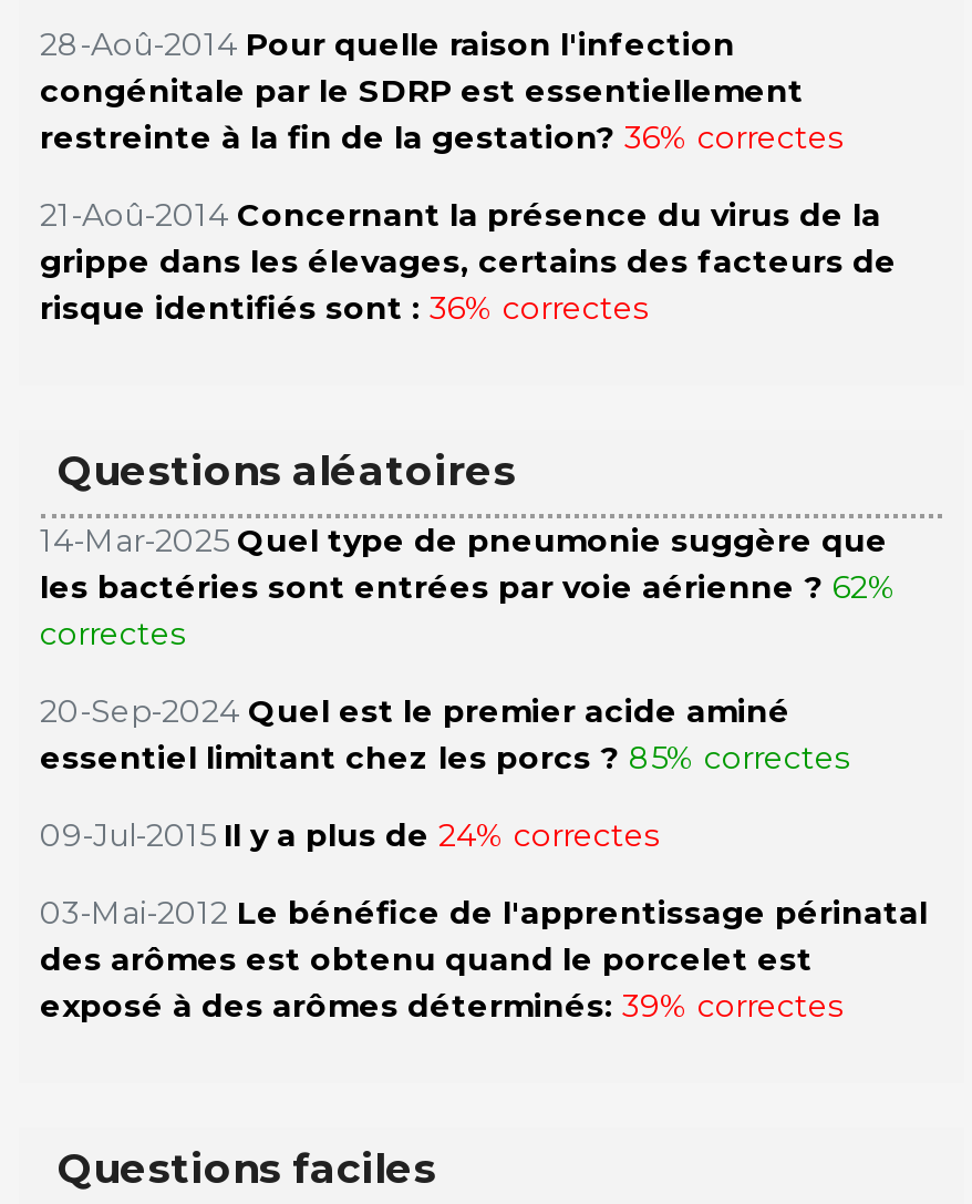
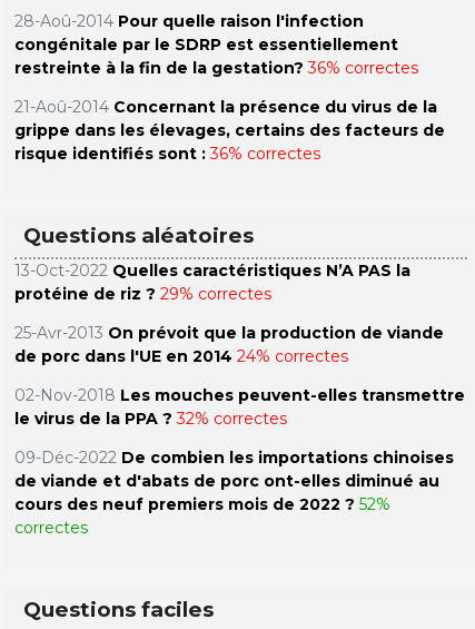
[40,521,897,607] 14-Mar-2025 Quel type de pneumonie suggère que | les bactéries sont entrées par voie aérienne ? 62% -> [14,261,464,514] 13-Oct-2022 Quelles caractéristiques N’A PAS la | protéine de riz ? 29% correctes | 25-Avr-2013 On prévoit que la production de viande | de porc dans l'UE en 2014 24% correctes | 02-Nov-2018 Les mouches peuvent-elles transmettre | le virus de la PPA ? 32% correctes | 09-Déc-2022 De combien les importations chinoises | de viande et d'abats de porc ont-elles diminué au | cours des neuf premiers mois de 2022 ? 52%
moved [40,614,186,654] -> [14,518,87,538]: correctes
[40,691,928,1026] 20-Sep-2024 Quel est le premier acide aminé | essentiel limitant chez les porcs ? 85% correctes | 09-Jul-2015 Il y a plus de 24% correctes | 03-Mai-2012 Le bénéfice de l'apprentissage périnatal | des arômes est obtenu quand le porcelet est | exposé à des arômes déterminés: 39% correctes -> none

